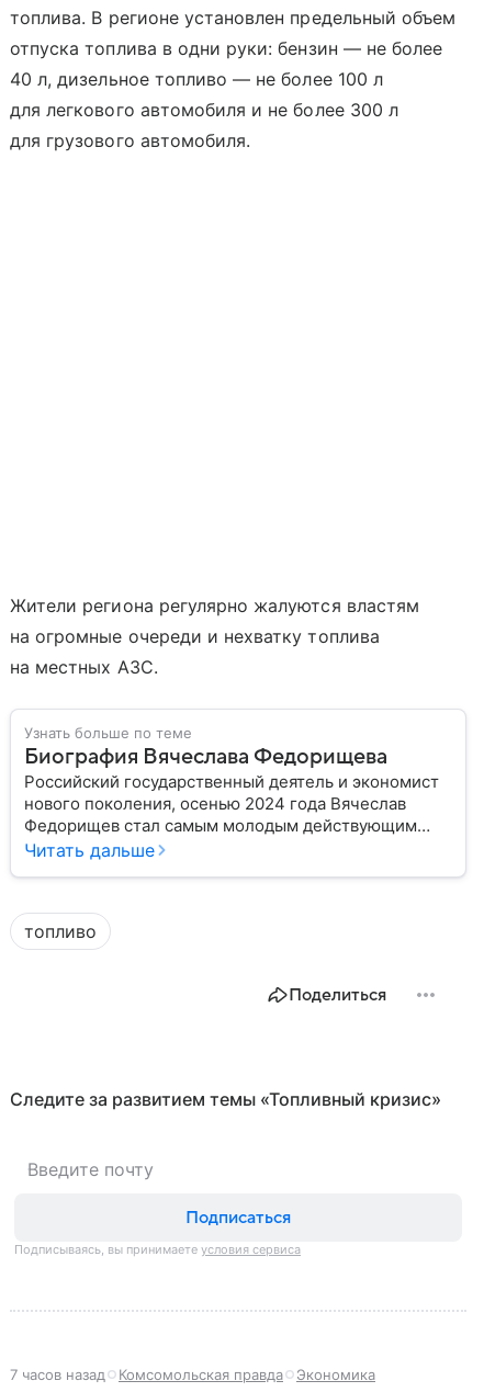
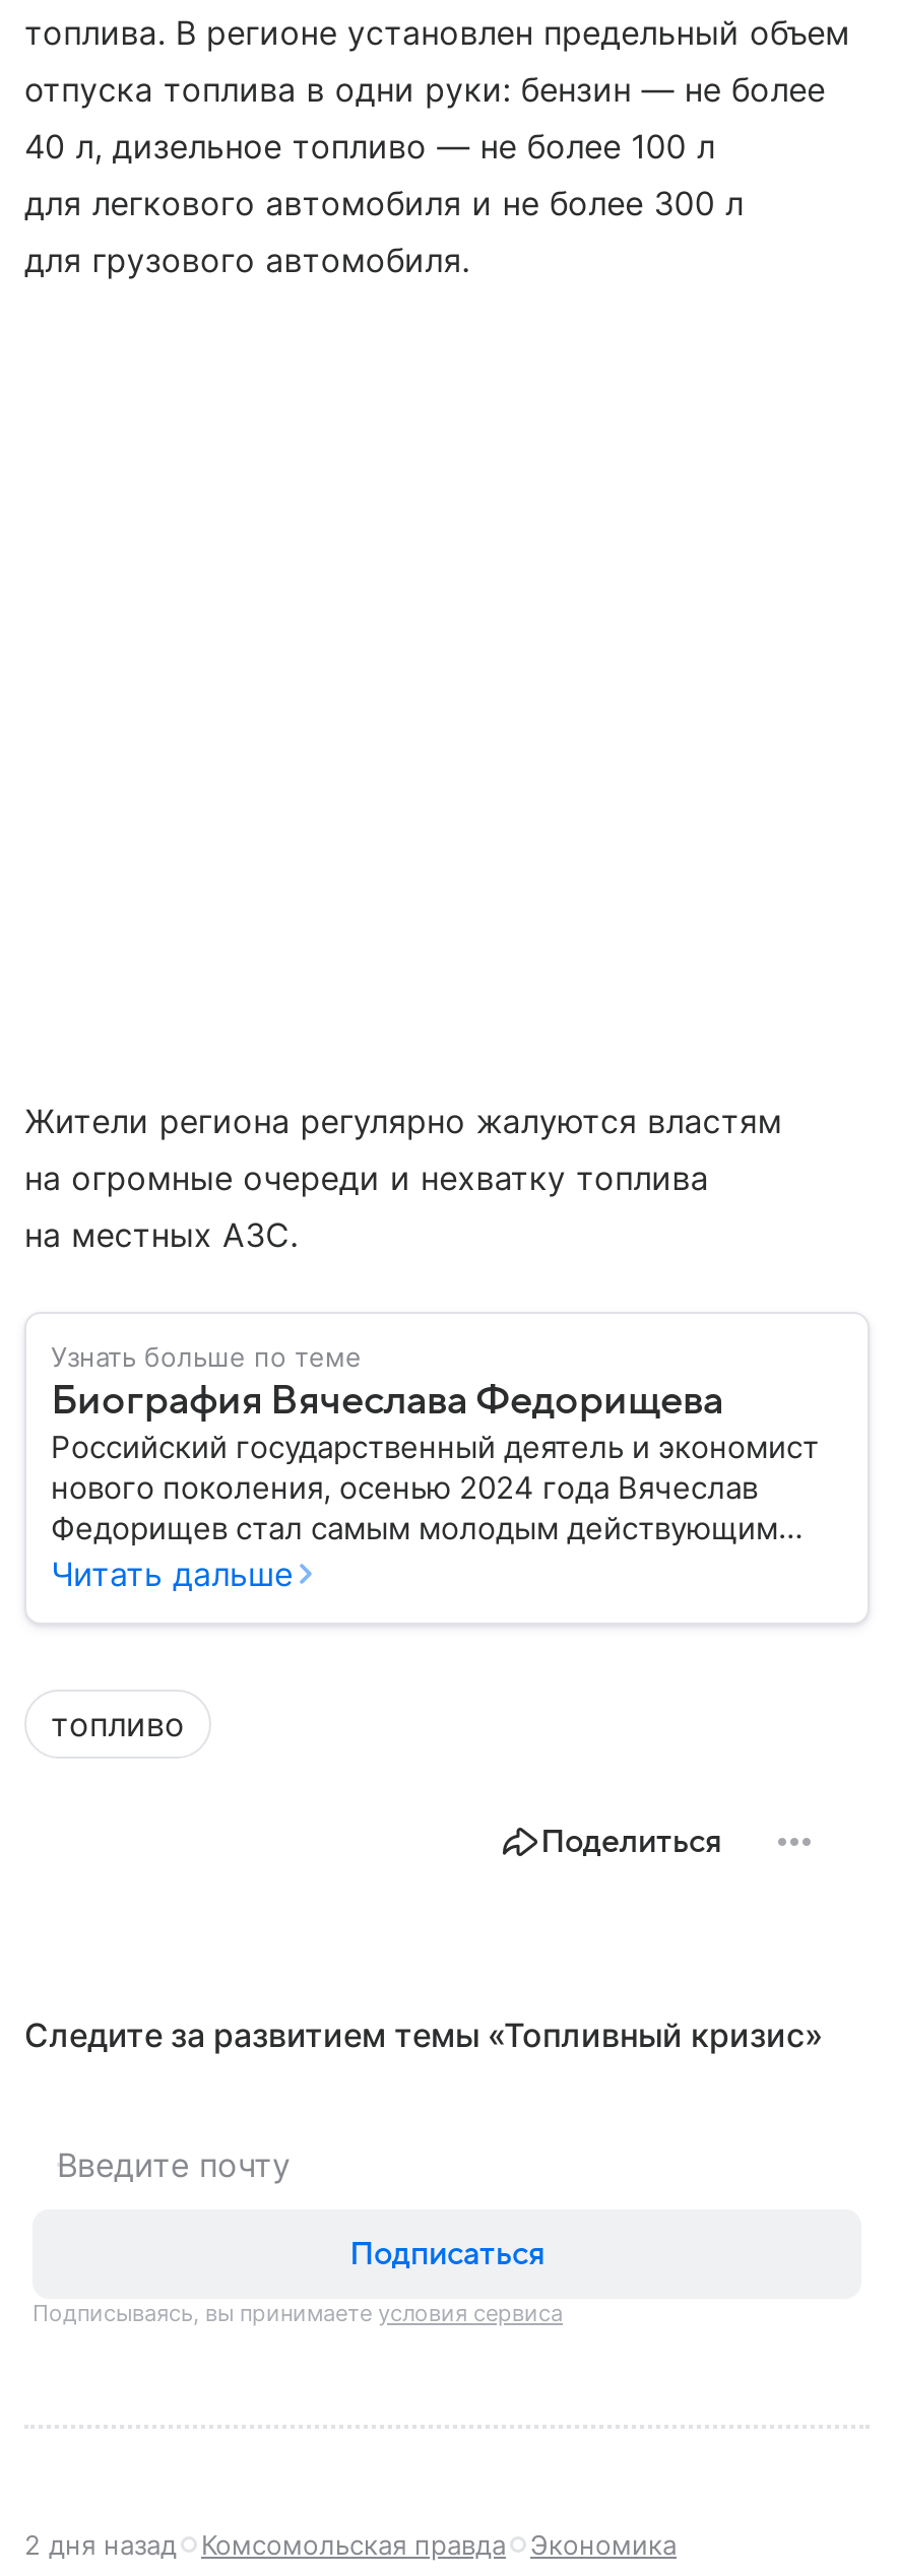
[10,1365,375,1383] 7 часов назад Комсомольская правда Экономика -> [24,2528,677,2560] 2 дня назад Комсомольская правда Экономика

